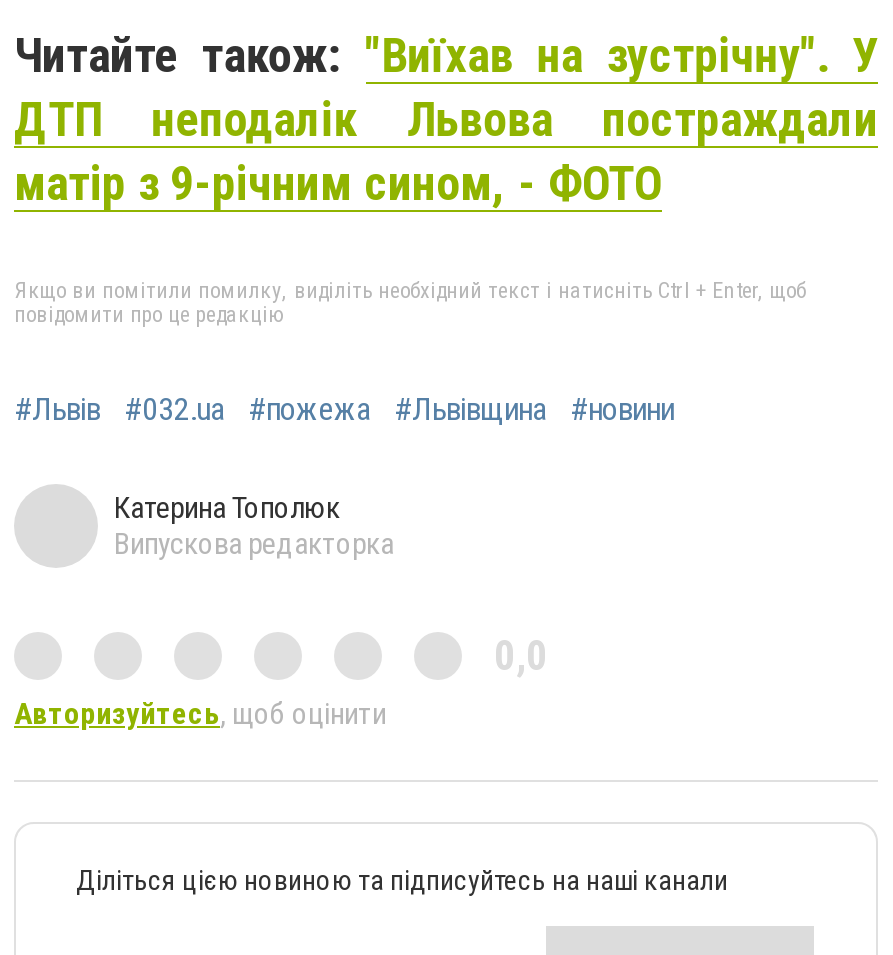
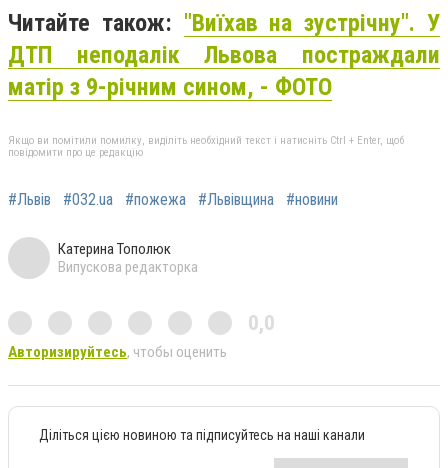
[14,695,386,731] Авторизуйтесь, щоб оцінити -> [8,343,227,361] Авторизируйтесь, чтобы оценить

